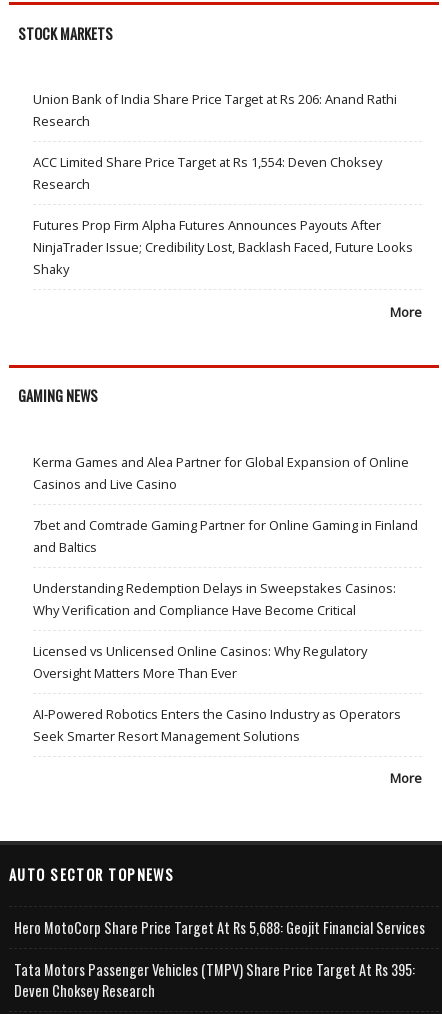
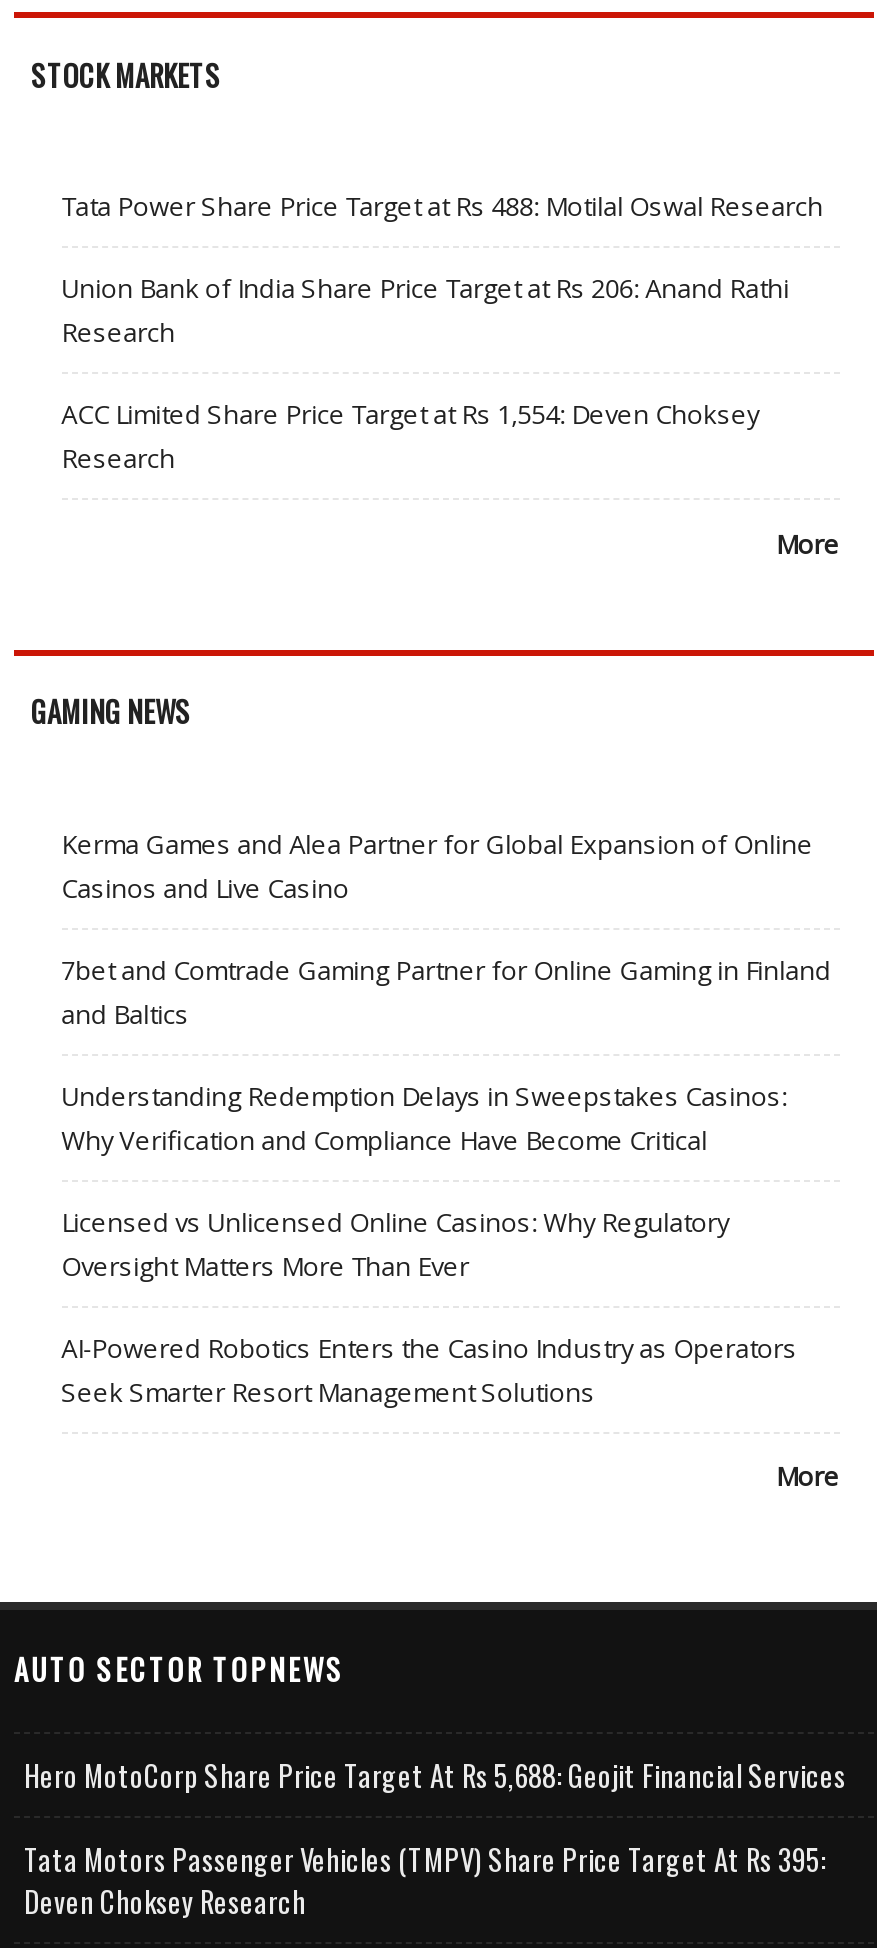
none -> [61,188,823,224] Tata Power Share Price Target at Rs 488: Motilal Oswal Research
moved [33,90,397,193] -> [61,270,789,476]: Union Bank of India Share Price Target at Rs 206: Anand Rathi | Research | ACC Limited Share Price Target at Rs 1,554: Deven Choksey | Research
[33,216,413,278] Futures Prop Firm Alpha Futures Announces Payouts After | NinjaTrader Issue; Credibility Lost, Backlash Faced, Future Looks | Shaky -> none

